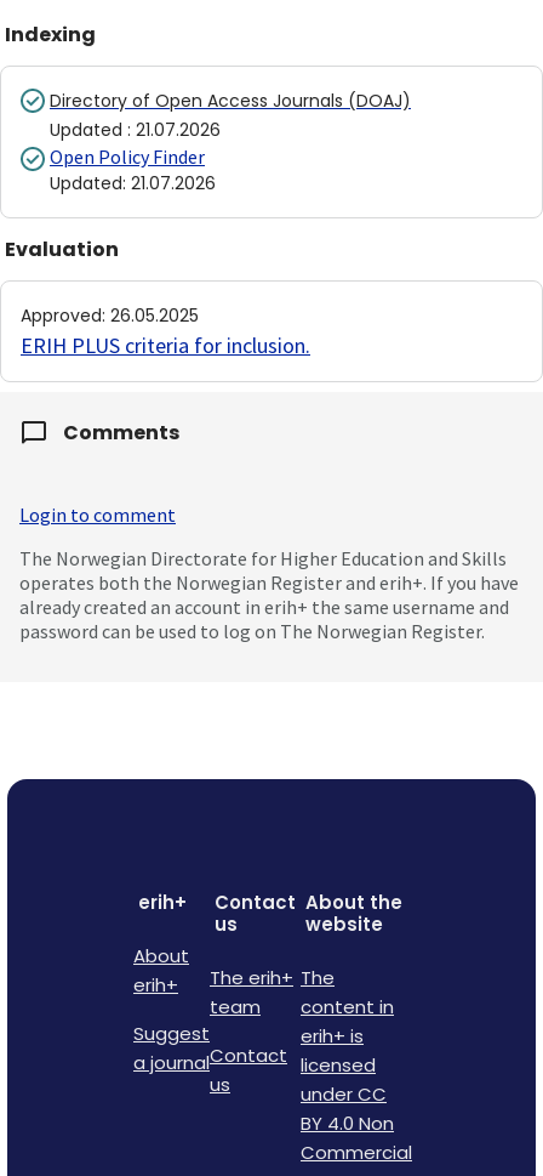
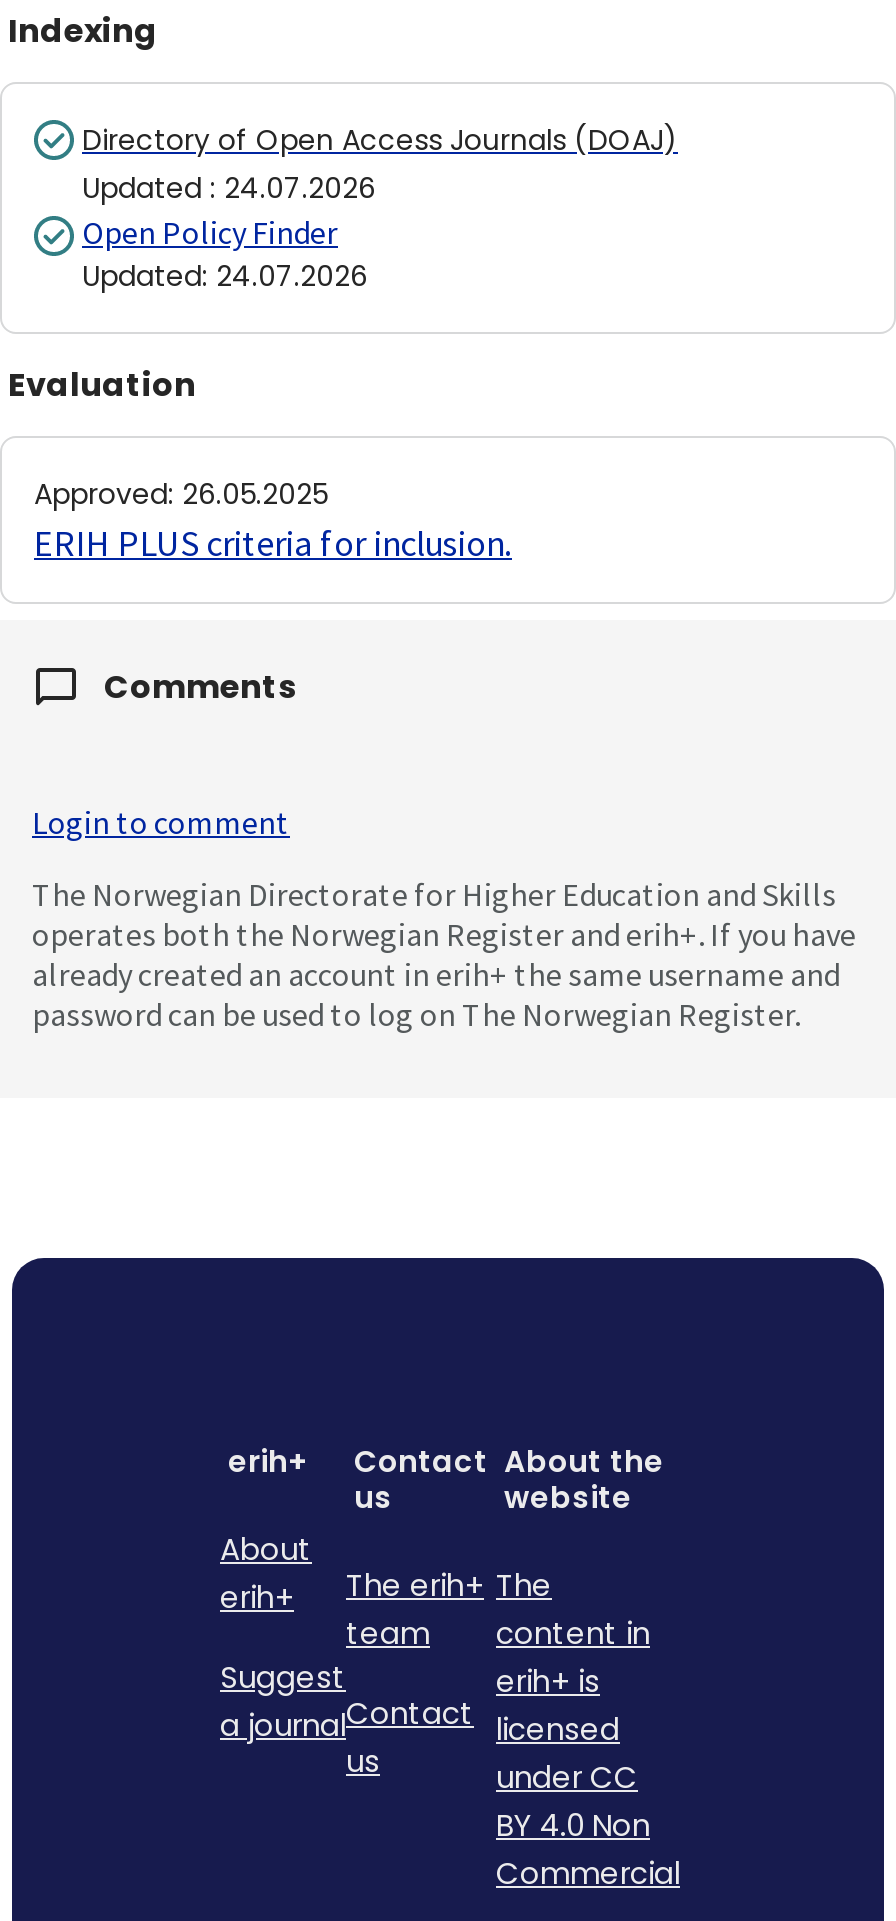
[50,118,221,142] Updated: 21.07.2026 -> [82,168,376,208] Updated: 24.07.2026
[50,171,216,196] Updated: 21.07.2026 -> [82,256,368,296] Updated: 24.07.2026

